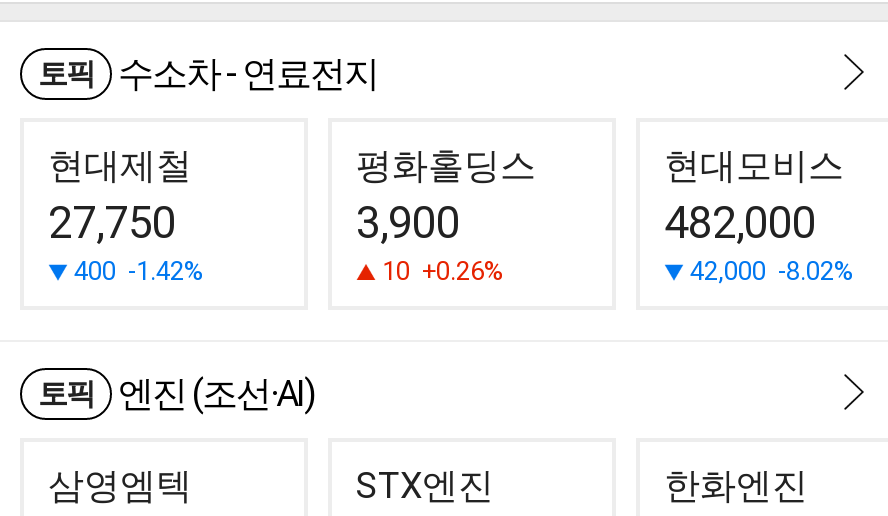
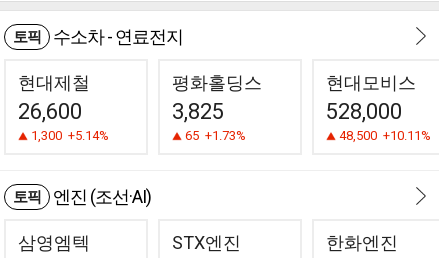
[48,198,176,248] 27,750 -> [18,99,82,124] 26,600
[356,198,460,248] 3,900 -> [172,99,224,124] 3,825
[664,198,816,248] 482,000 -> [326,99,402,124] 528,000
[74,256,204,286] 400 -1.42% -> [31,128,109,143] 1,300 +5.14%
[382,256,504,286] 10 +0.26% -> [185,128,246,143] 65 +1.73%
[690,256,854,286] 42,000 -8.02% -> [339,128,431,143] 48,500 +10.11%

